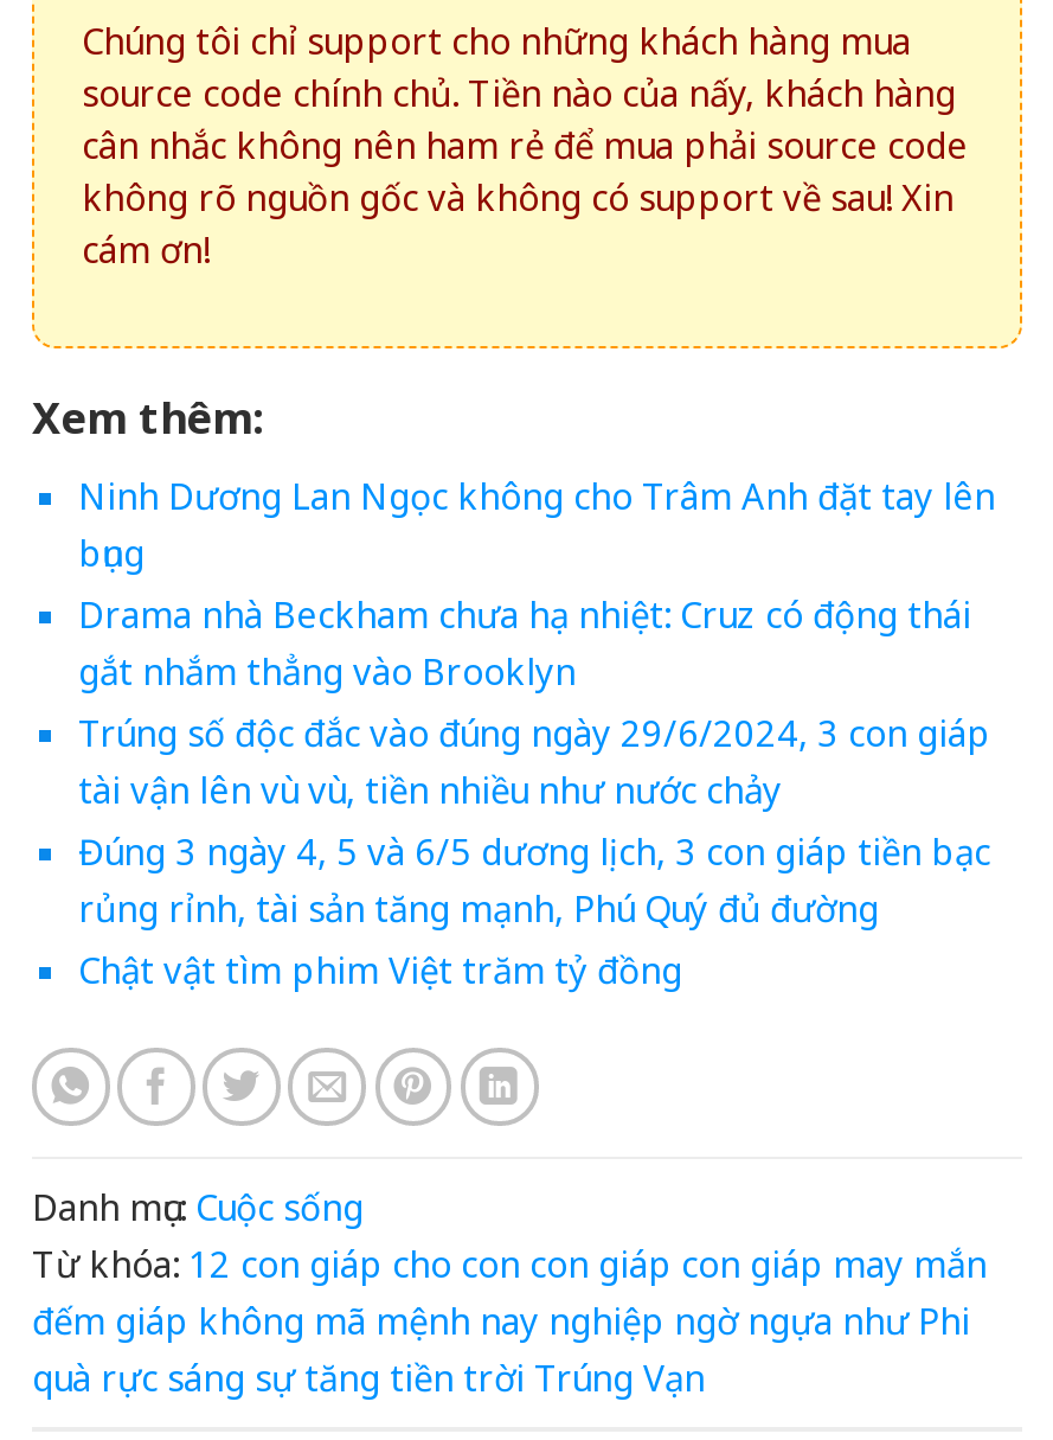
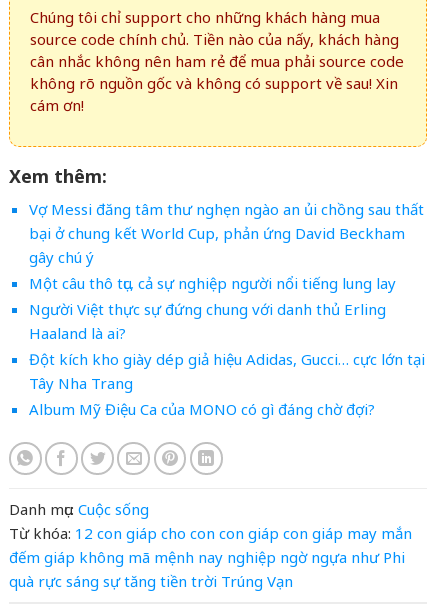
[78,472,995,993] Ninh Dương Lan Ngọc không cho Trâm Anh đặt tay lên | bụng | Drama nhà Beckham chưa hạ nhiệt: Cruz có động thái | gắt nhắm thẳng vào Brooklyn | Trúng số độc đắc vào đúng ngày 29/6/2024, 3 con giáp | tài vận lên vù vù, tiền nhiều như nước chảy | Đúng 3 ngày 4, 5 và 6/5 dương lịch, 3 con giáp tiền bạc | rủng rỉnh, tài sản tăng mạnh, Phú Quý đủ đường | Chật vật tìm phim Việt trăm tỷ đồng -> [28,199,424,419] Vợ Messi đăng tâm thư nghẹn ngào an ủi chồng sau thất | bại ở chung kết World Cup, phản ứng David Beckham | gây chú ý | Một câu thô tục, cả sự nghiệp người nổi tiếng lung lay | Người Việt thực sự đứng chung với danh thủ Erling | Haaland là ai? | Đột kích kho giày dép giả hiệu Adidas, Gucci… cực lớn tại | Tây Nha Trang | Album Mỹ Điệu Ca của MONO có gì đáng chờ đợi?

